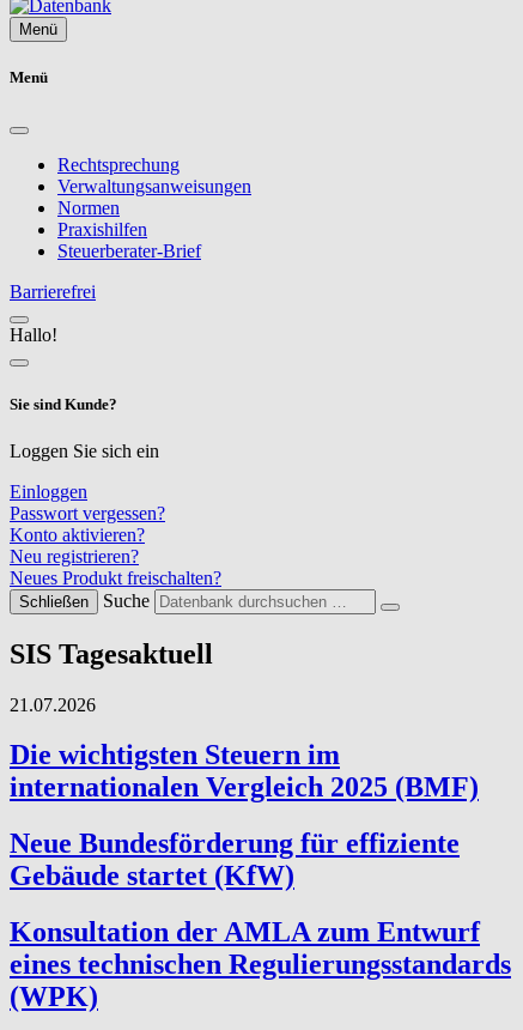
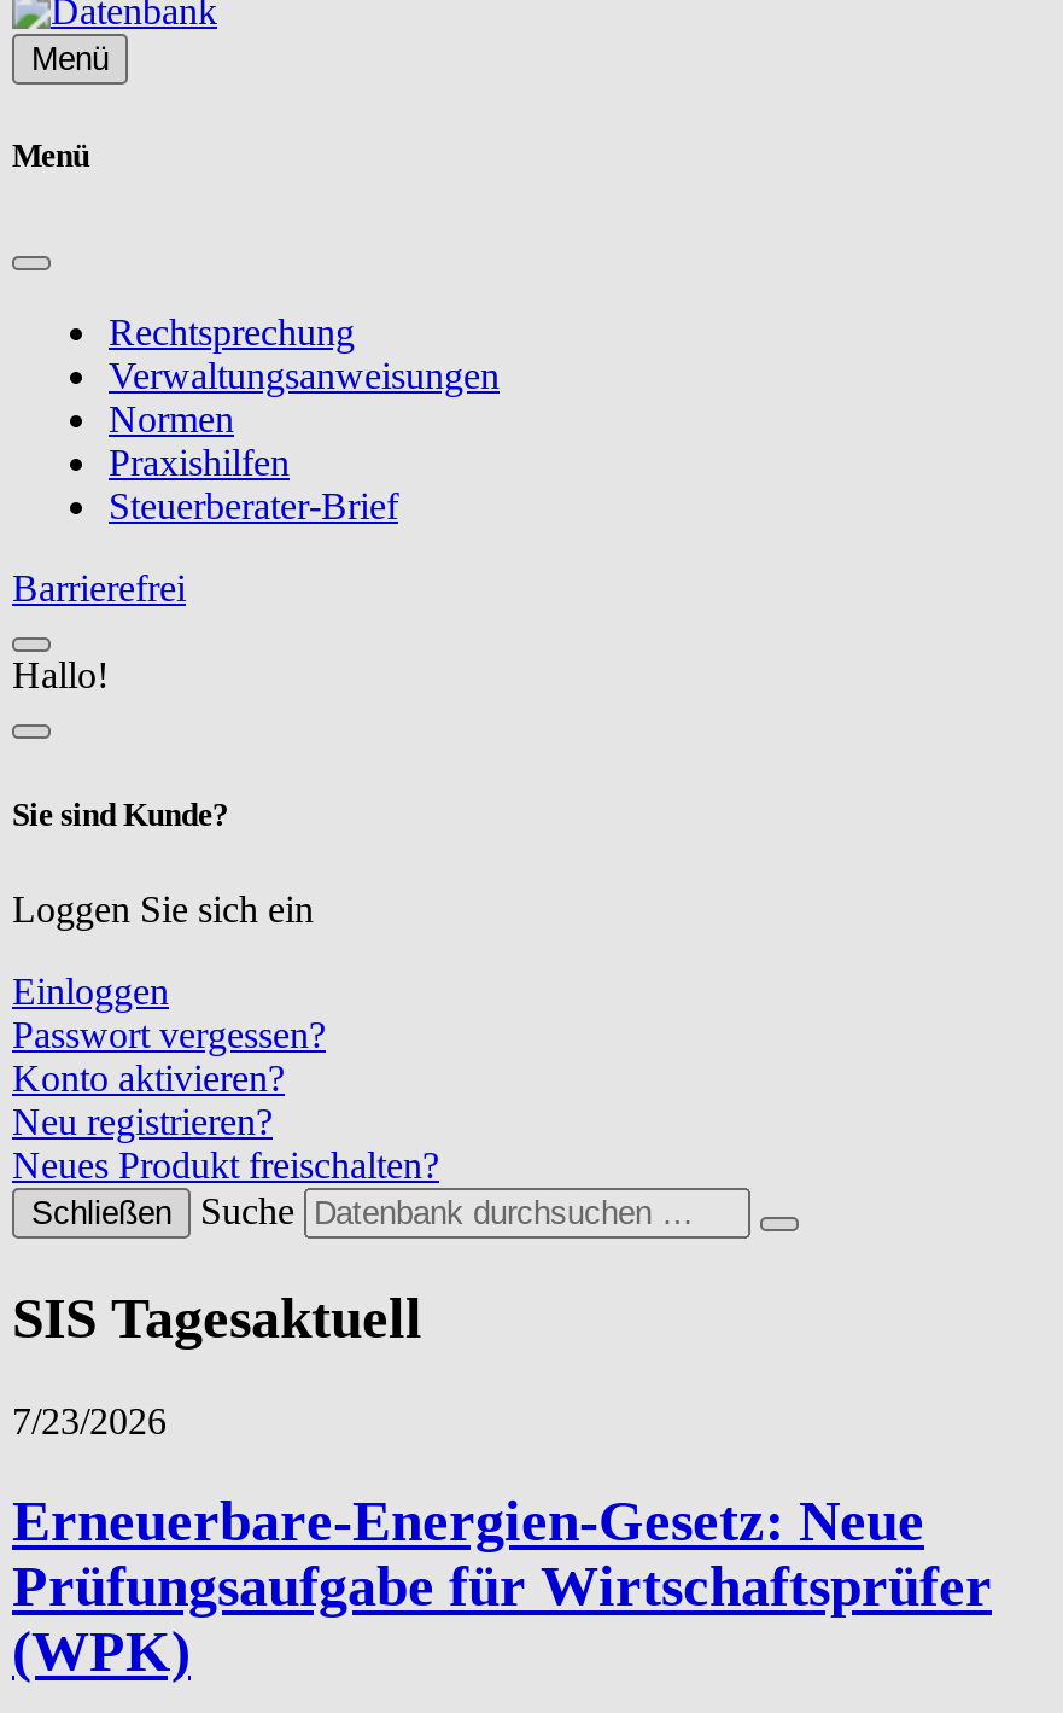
[10,694,511,980] 21.07.2026 | Die wichtigsten Steuern im | internationalen Vergleich 2025 (BMF) | Neue Bundesförderung für effiziente | Gebäude startet (KfW) | Konsultation der AMLA zum Entwurf | eines technischen Regulierungsstandards -> [12,1399,992,1619] 7/23/2026 | Erneuerbare-Energien-Gesetz: Neue | Prüfungsaufgabe für Wirtschaftsprüfer

